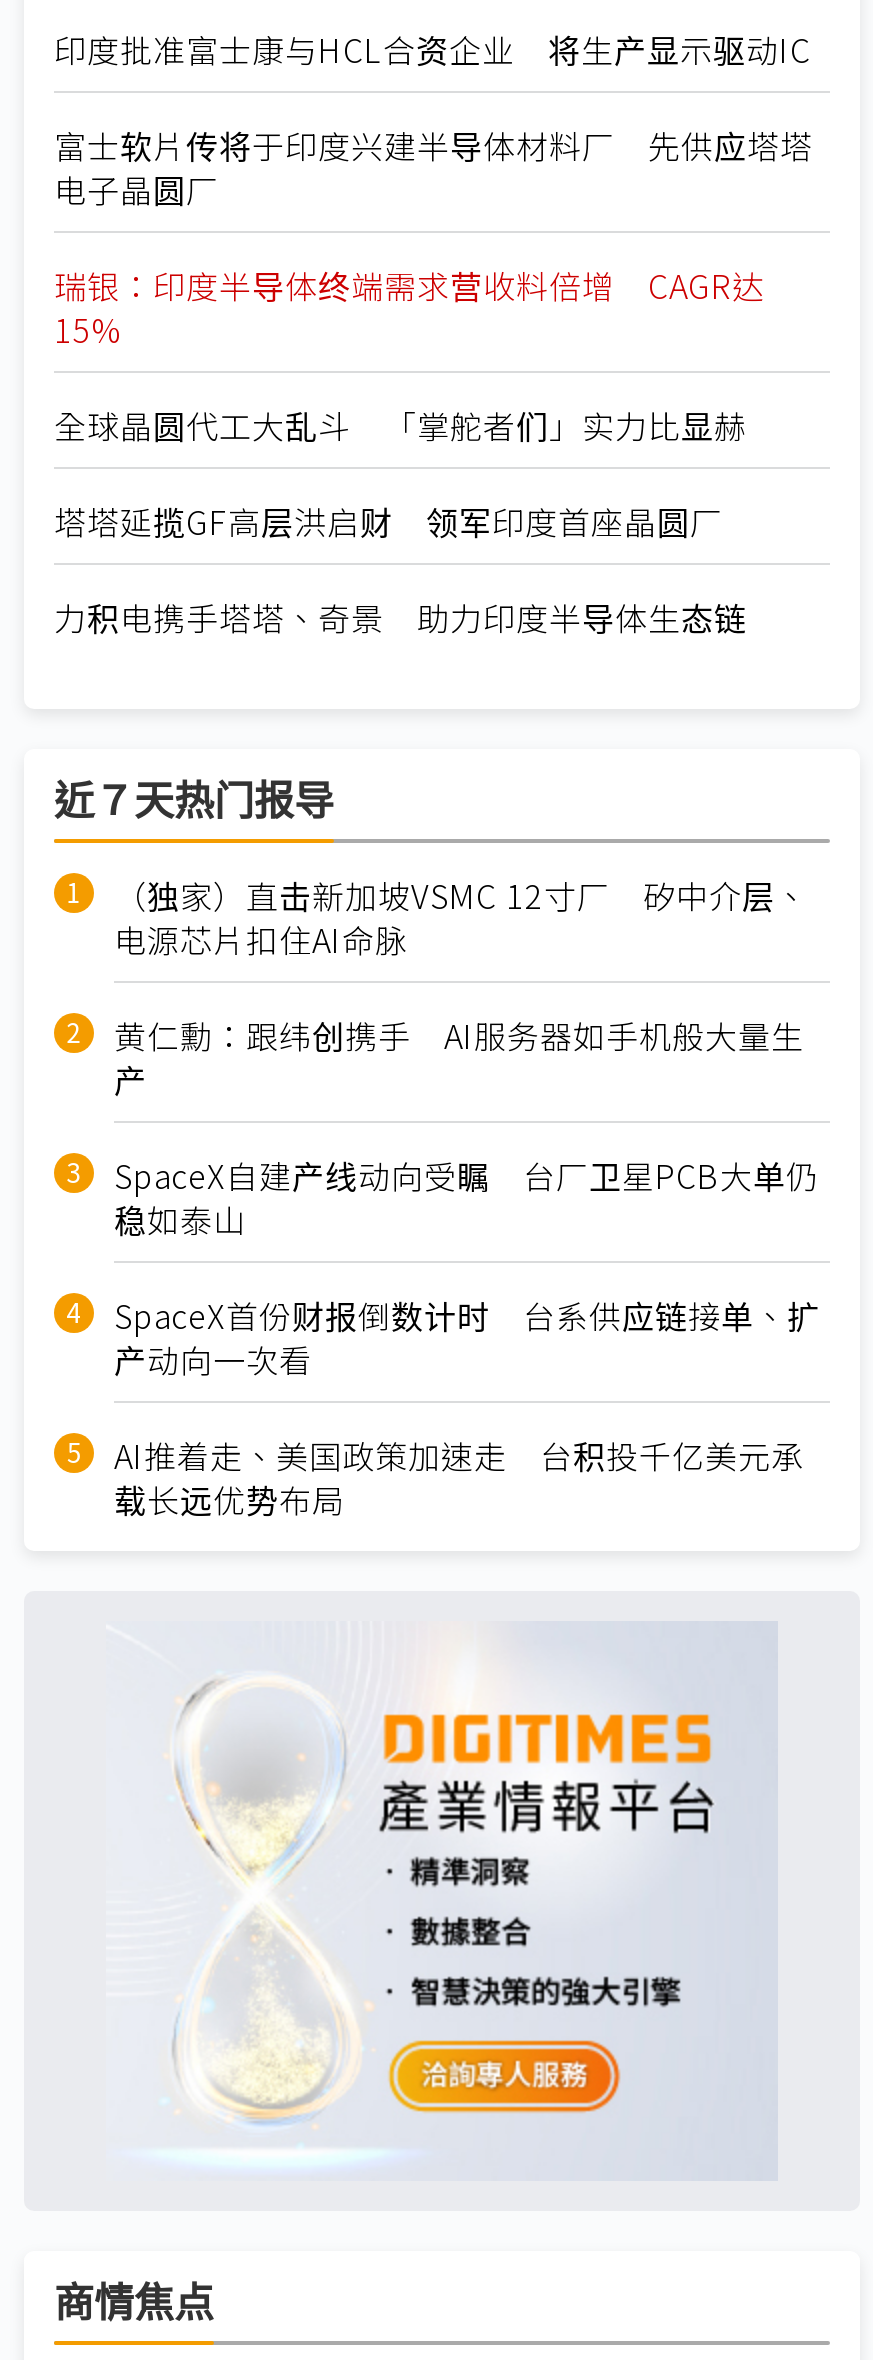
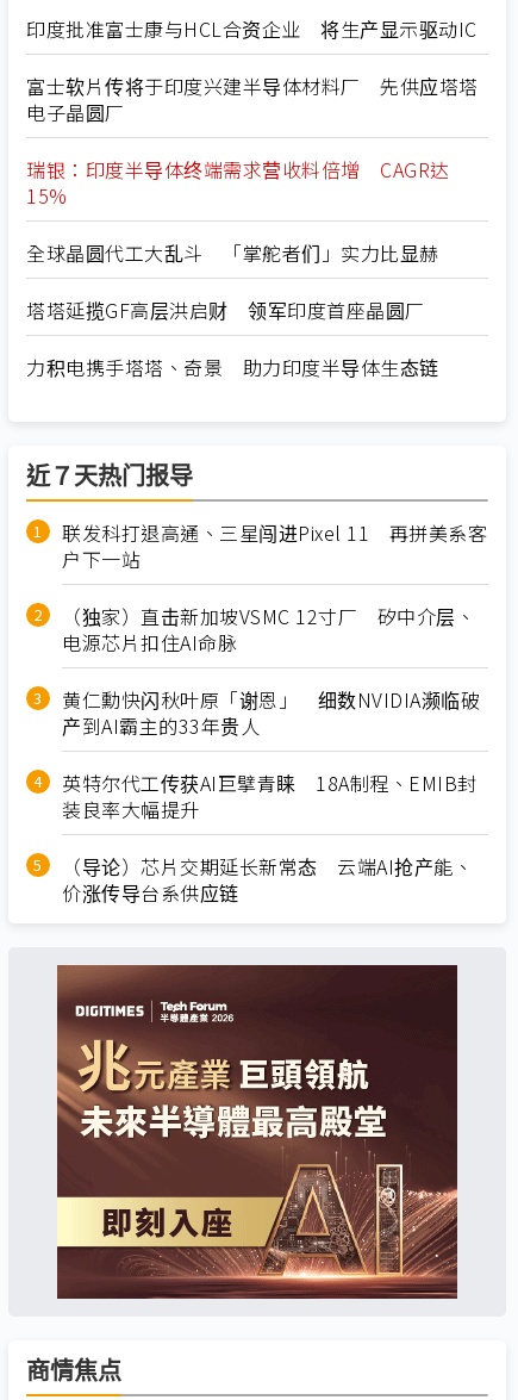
none -> [62,519,487,573] 联发科打退高通、三星闯进Pixel 11 再拼美系客 | 户下一站
moved [114,871,808,963] -> [62,602,475,657]: （独家）直击新加坡VSMC 12寸厂 矽中介层、 | 电源芯片扣住AI命脉
[114,1011,820,1523] 黄仁勳：跟纬创携手 AI服务器如手机般大量生 | 产 | SpaceX自建产线动向受瞩 台厂卫星PCB大单仍 | 稳如泰山 | SpaceX首份财报倒数计时 台系供应链接单、扩 | 产动向一次看 | AI推着走、美国政策加速走 台积投千亿美元承 | 载长远优势布局 -> [62,685,480,907] 黄仁勳快闪秋叶原「谢恩」 细数NVIDIA濒临破 | 产到AI霸主的33年贵人 | 英特尔代工传获AI巨擘青睐 18A制程、EMIB封 | 装良率大幅提升 | （导论）芯片交期延长新常态 云端AI抢产能、 | 价涨传导台系供应链
[106,1621,778,2181] [image] -> [56,973,458,1300] [image]

